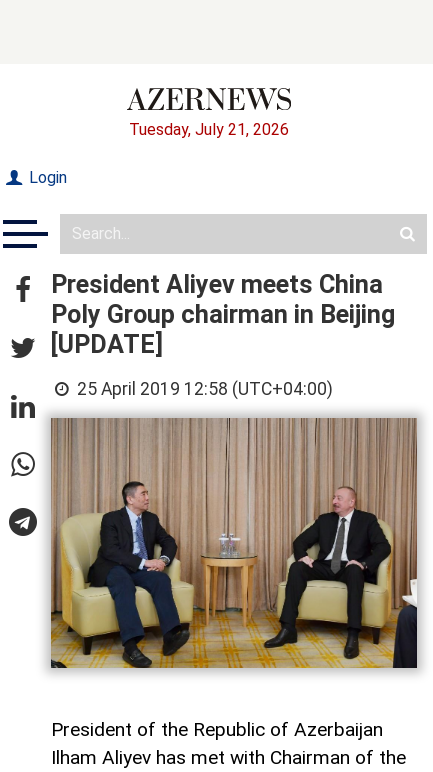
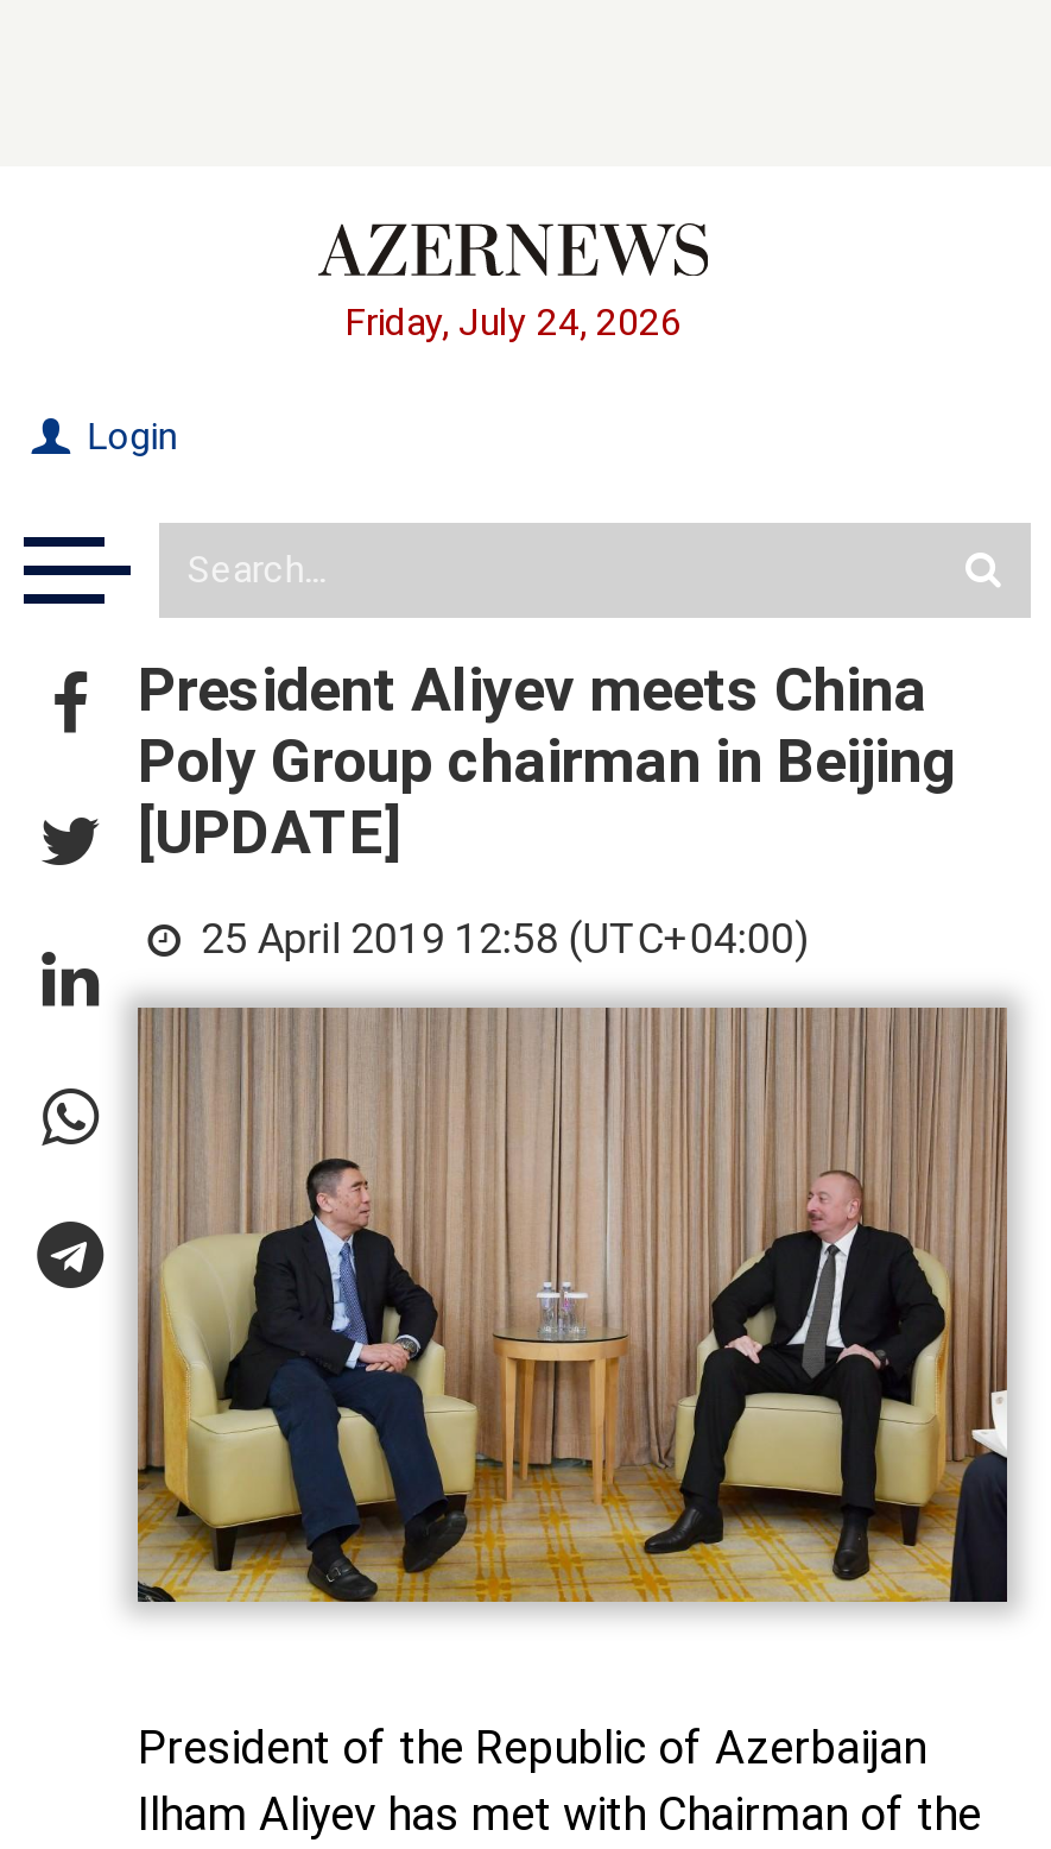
[129,120,289,139] Tuesday, July 21, 2026 -> [344,299,682,344] Friday, July 24, 2026

